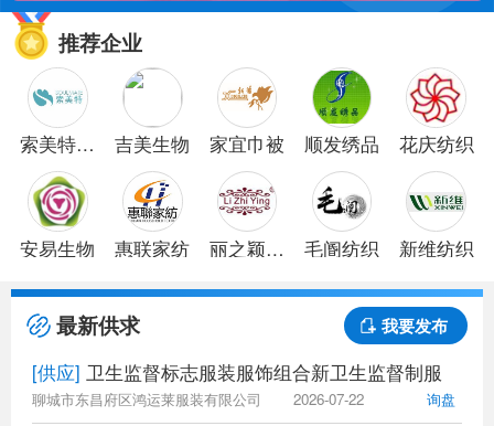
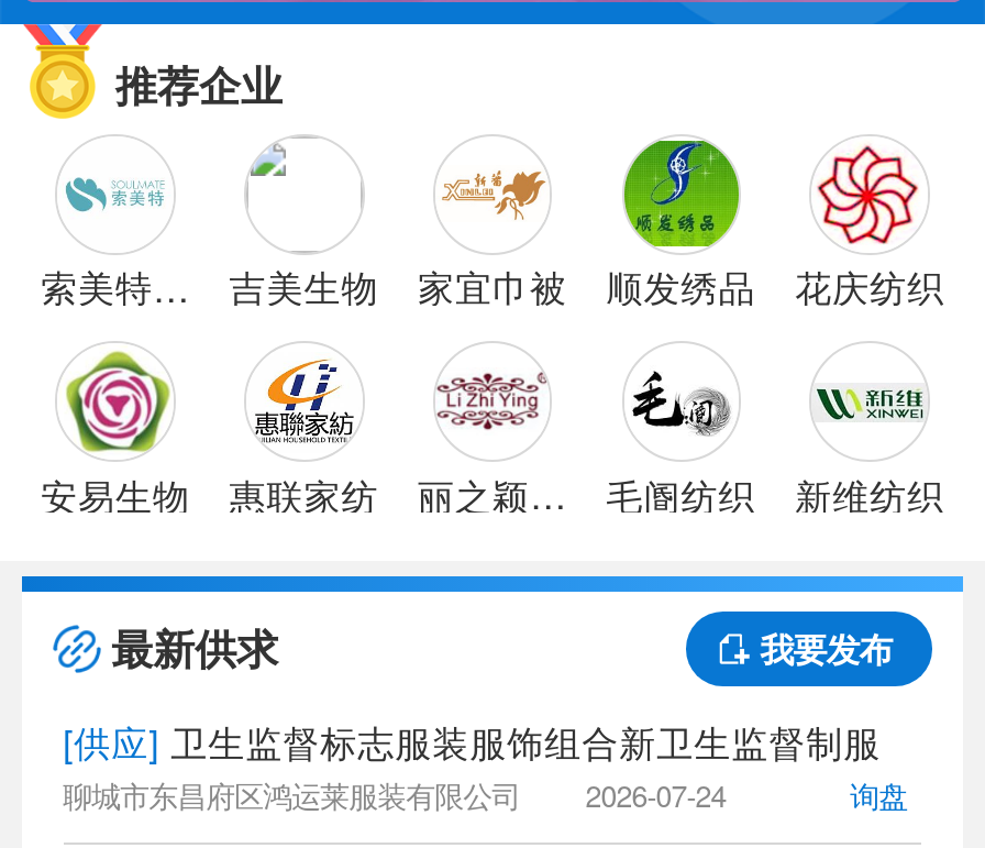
[32,389,364,410] 聊城市东昌府区鸿运莱服装有限公司 2026-07-22 -> [63,775,726,817] 聊城市东昌府区鸿运莱服装有限公司 2026-07-24

